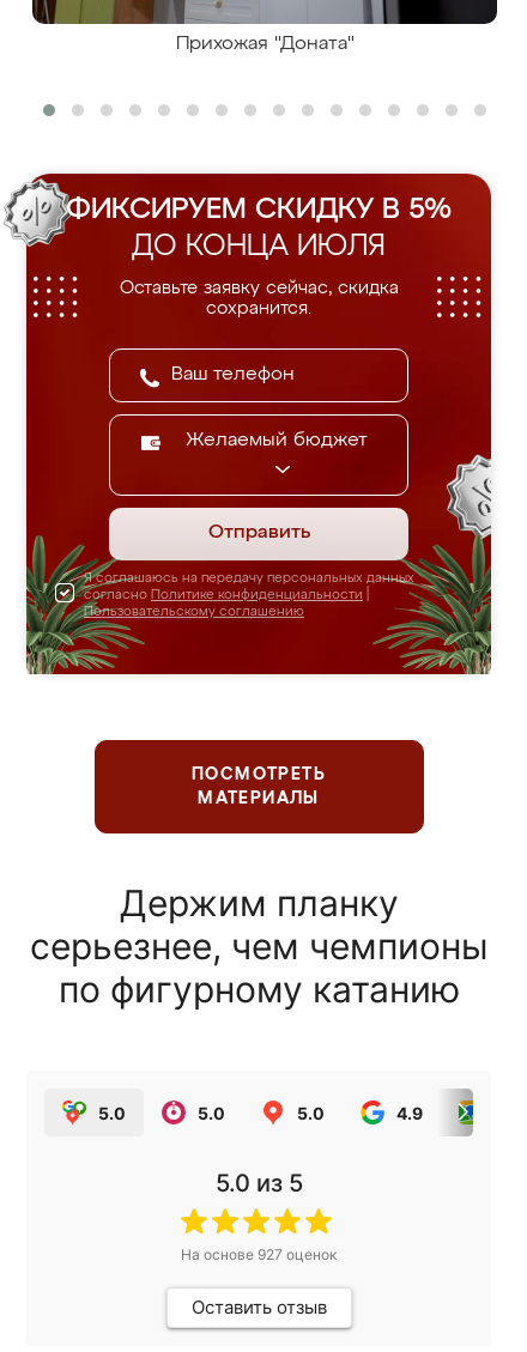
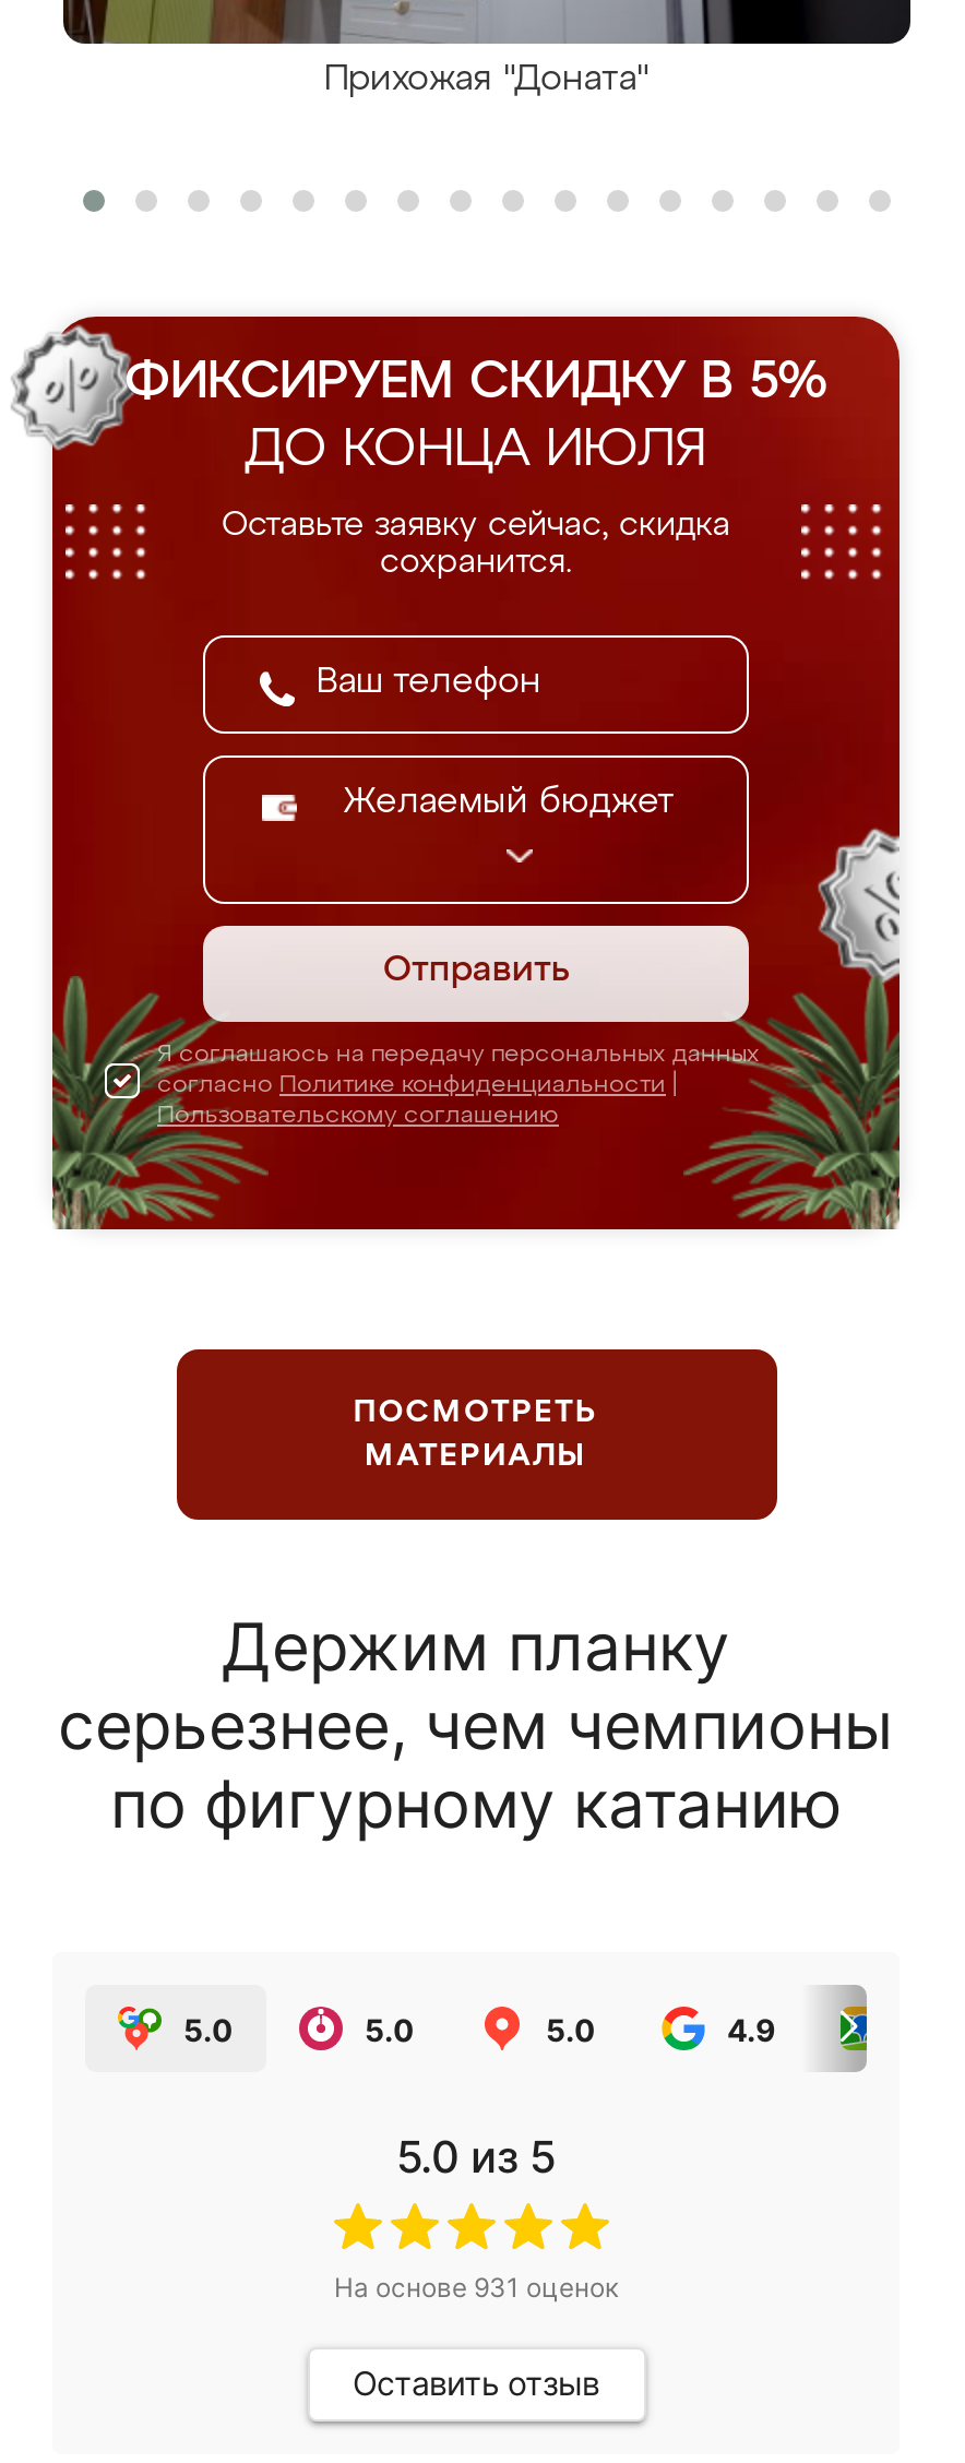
[181,1245,337,1263] На основе 927 оценок -> [334,2271,618,2304] На основе 931 оценок

